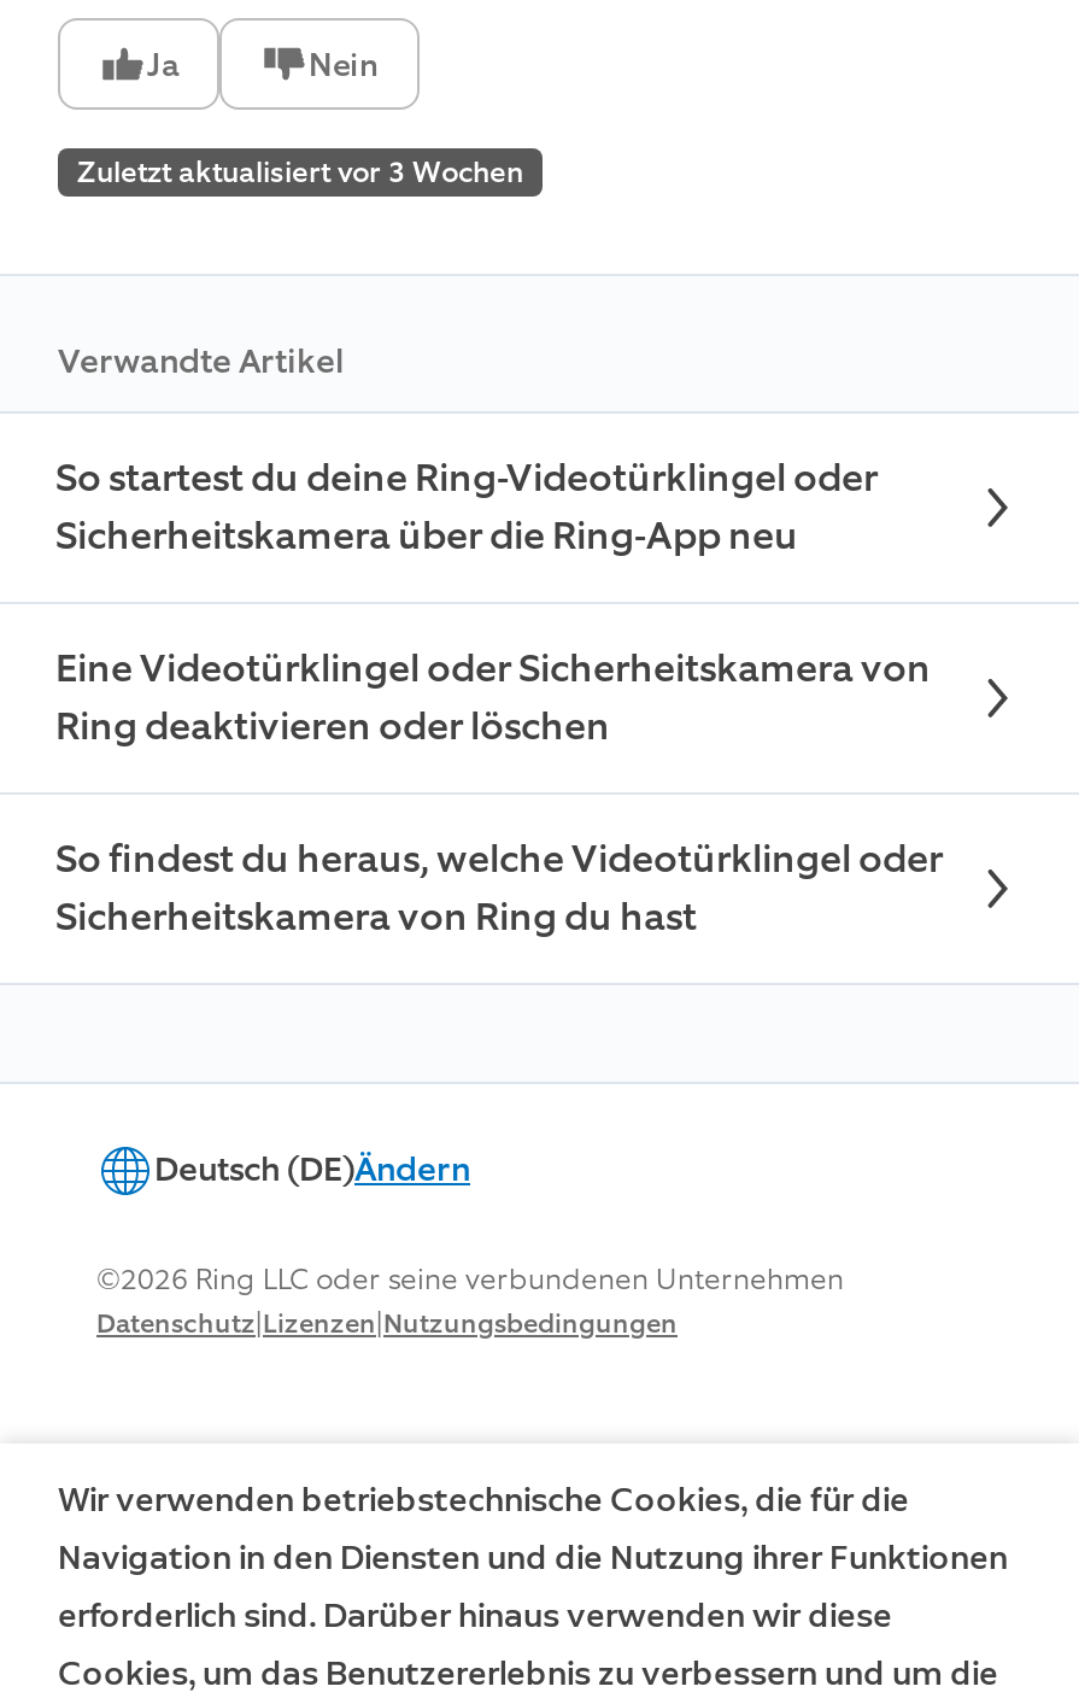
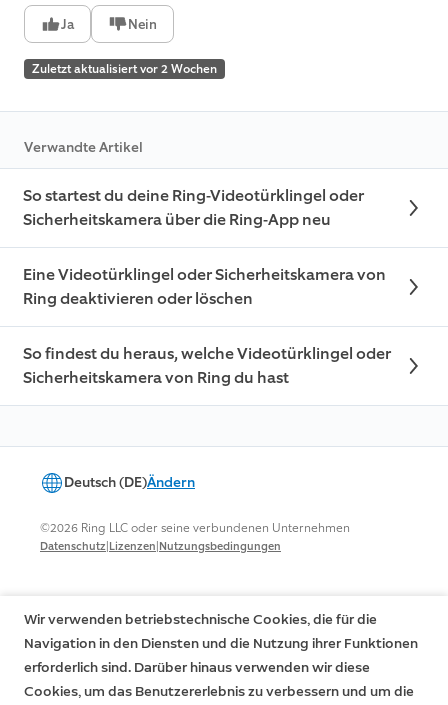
[77,154,523,192] Zuletzt aktualisiert vor 3 Wochen -> [32,61,217,77] Zuletzt aktualisiert vor 2 Wochen

